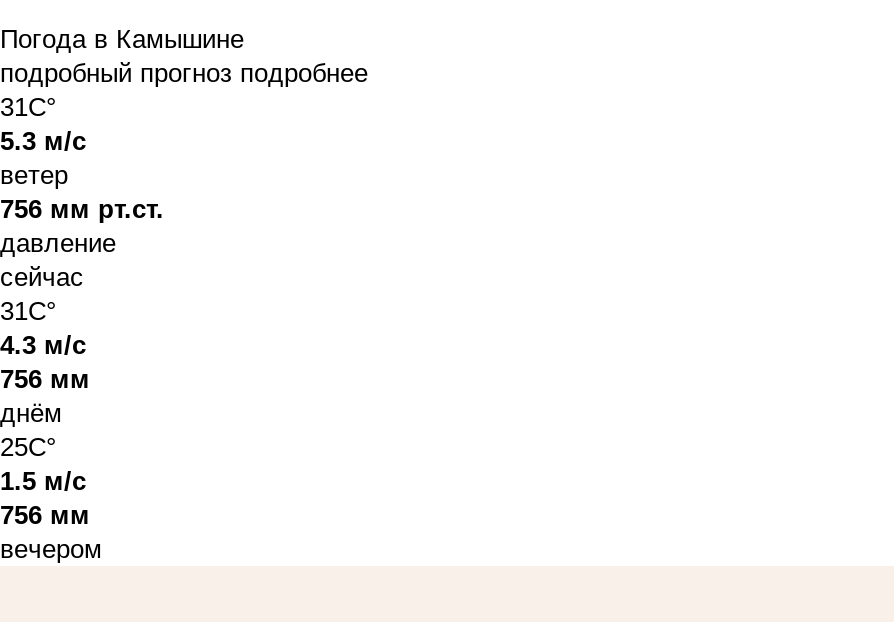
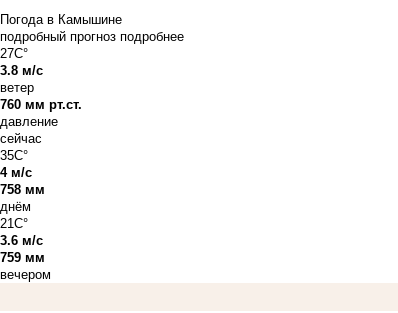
[0,92,86,156] 31C° | 5.3 м/с -> [0,46,43,78] 27C° | 3.8 м/с
[0,194,164,224] 756 мм рт.ст. -> [0,97,82,112] 760 мм рт.ст.
[0,296,90,394] 31C° | 4.3 м/с | 756 мм -> [0,148,45,197] 35C° | 4 м/с | 758 мм
[0,432,90,530] 25C° | 1.5 м/с | 756 мм -> [0,216,45,265] 21C° | 3.6 м/с | 759 мм

